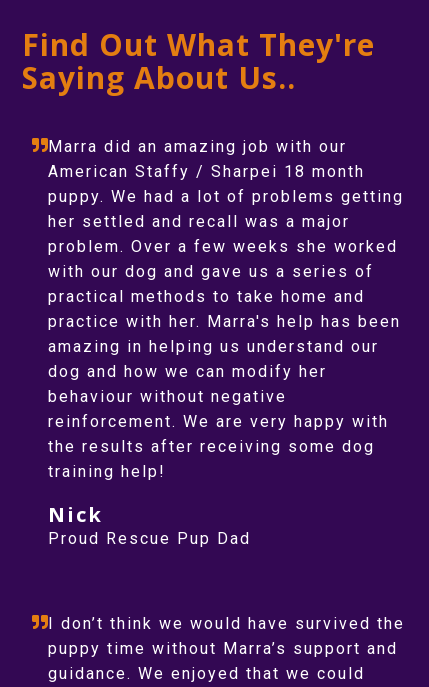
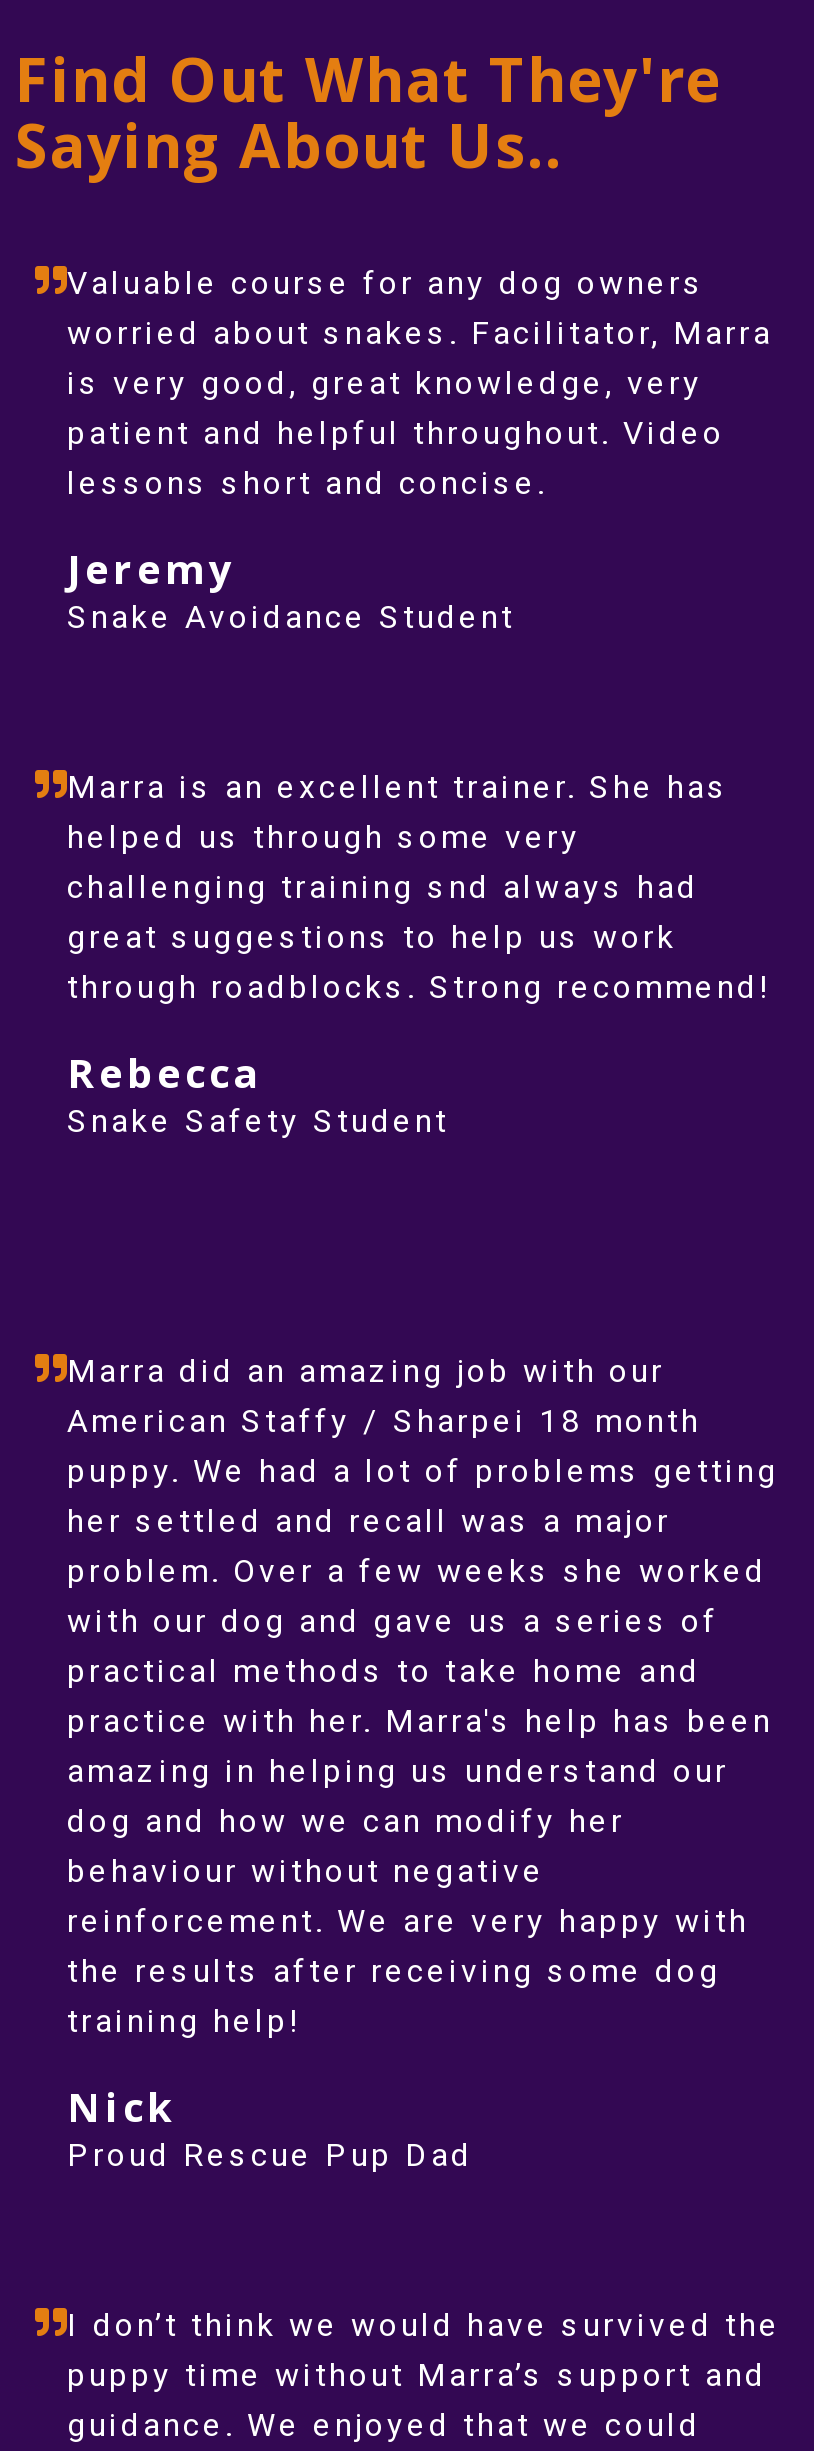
none -> [67,263,773,635] Valuable course for any dog owners | worried about snakes. Facilitator, Marra | is very good, great knowledge, very | patient and helpful throughout. Video | lessons short and concise. | Jeremy | Snake Avoidance Student
none -> [67,767,773,1139] Marra is an excellent trainer. She has | helped us through some very | challenging training snd always had | great suggestions to help us work | through roadblocks. Strong recommend! | Rebecca | Snake Safety Student

